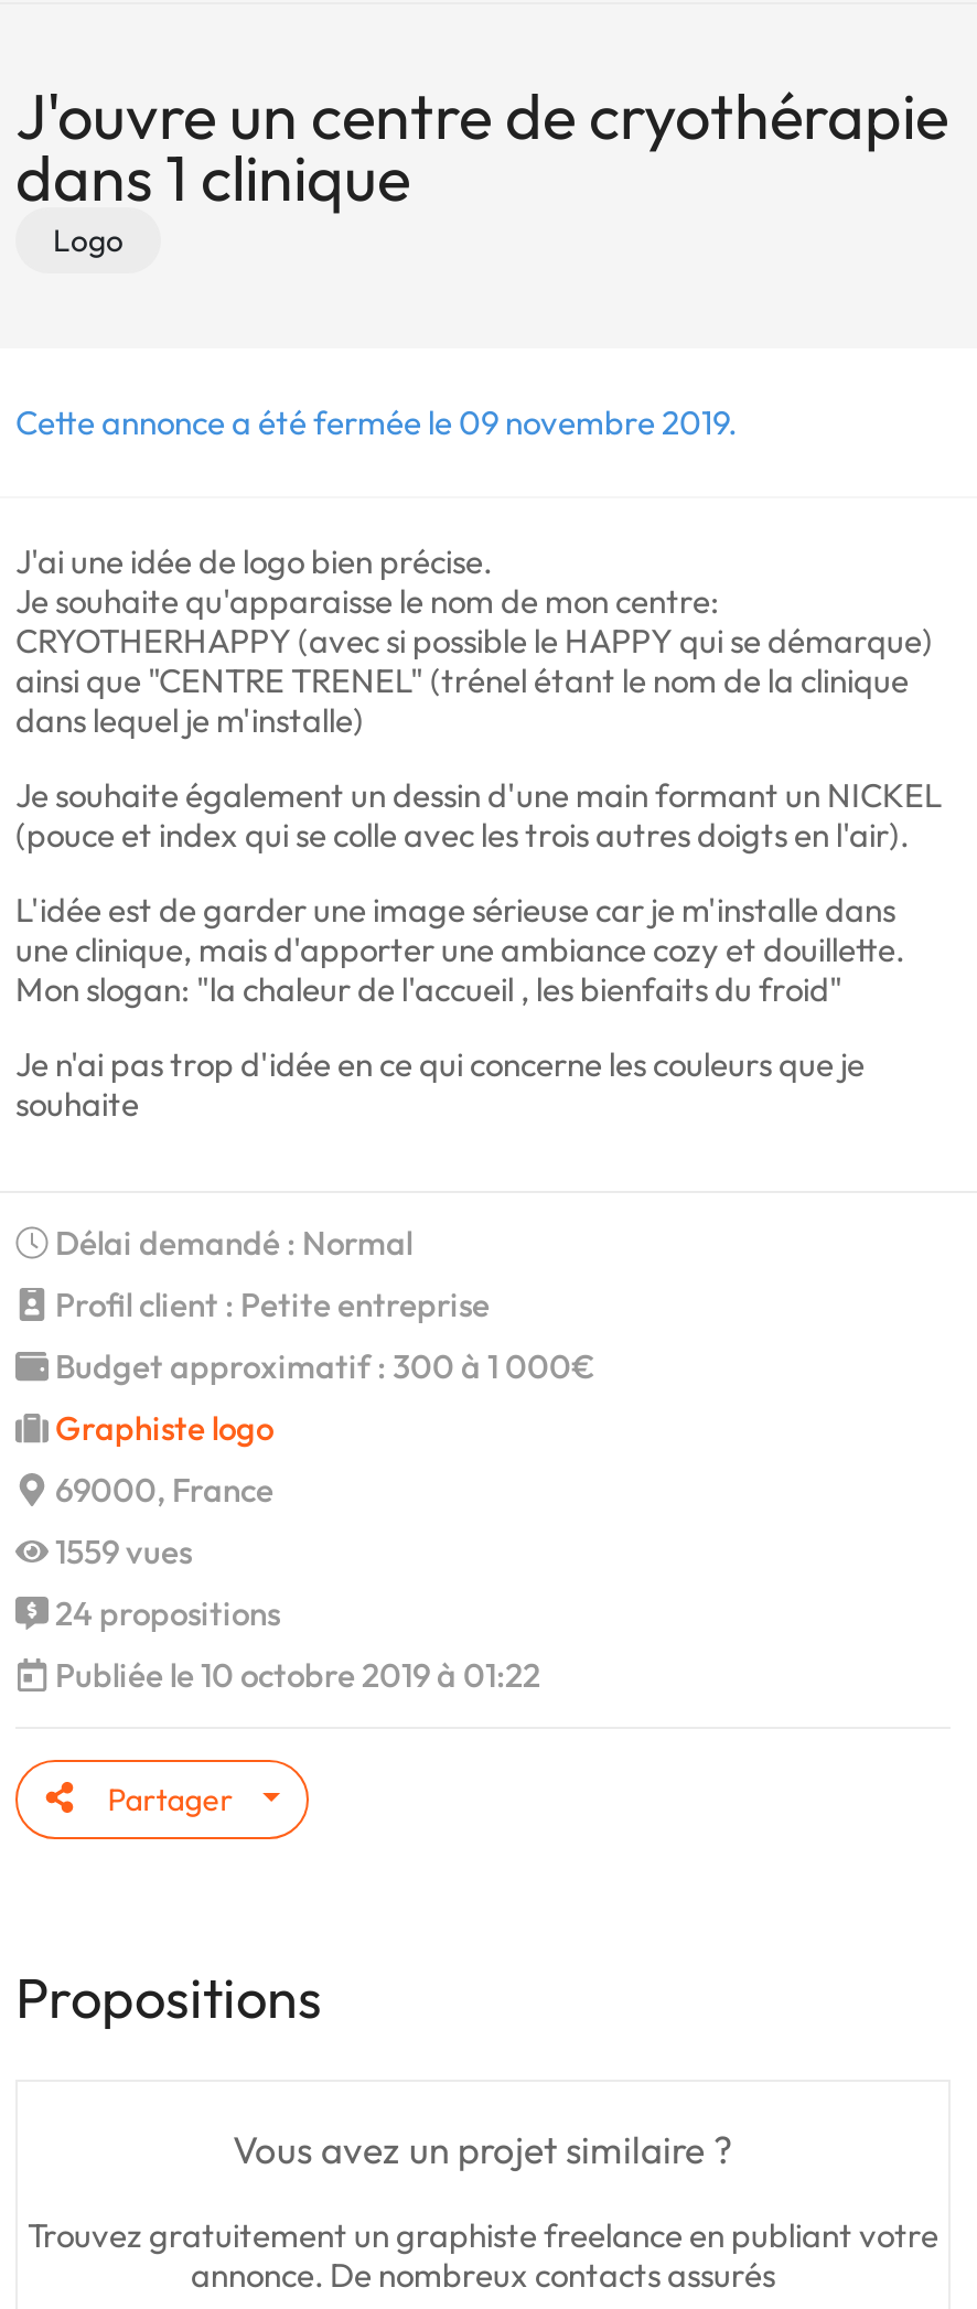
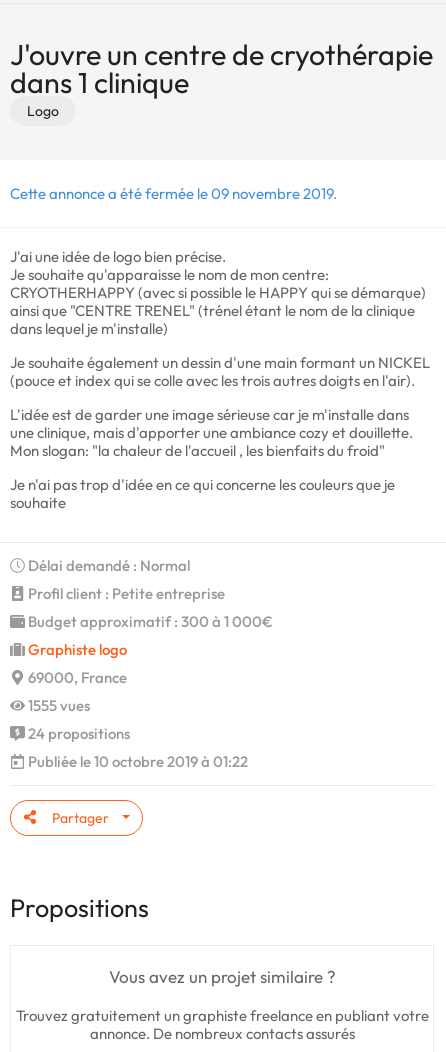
[49,1531,192,1572] 1559 vues -> [25,696,90,715] 1555 vues

